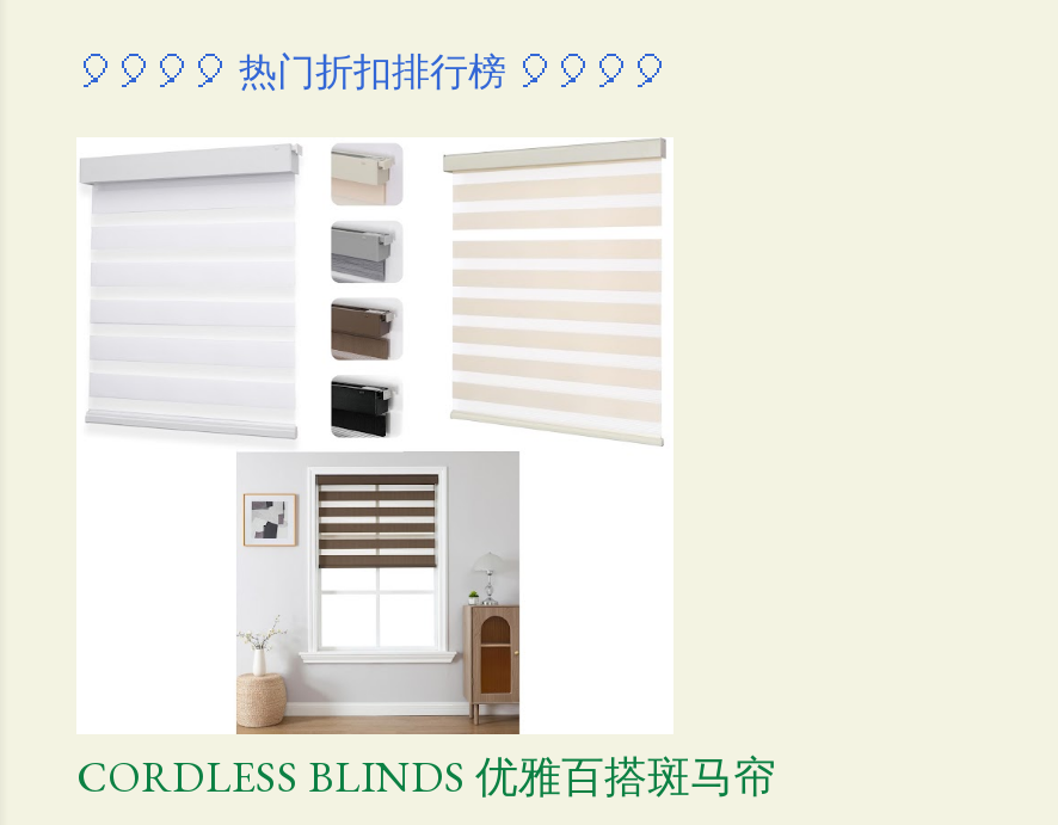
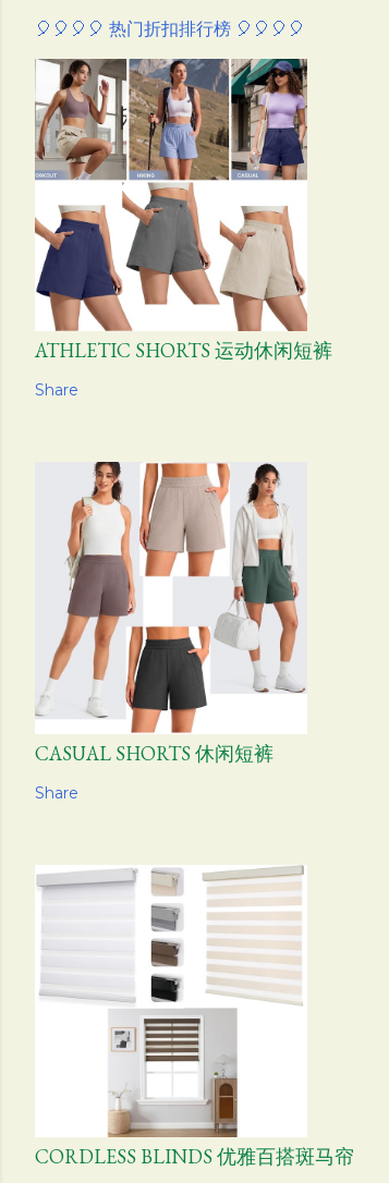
none -> [34,58,332,400] [image] | ATHLETIC SHORTS 运动休闲短裤 | Share
none -> [35,461,306,803] [image] | CASUAL SHORTS 休闲短裤 | Share

